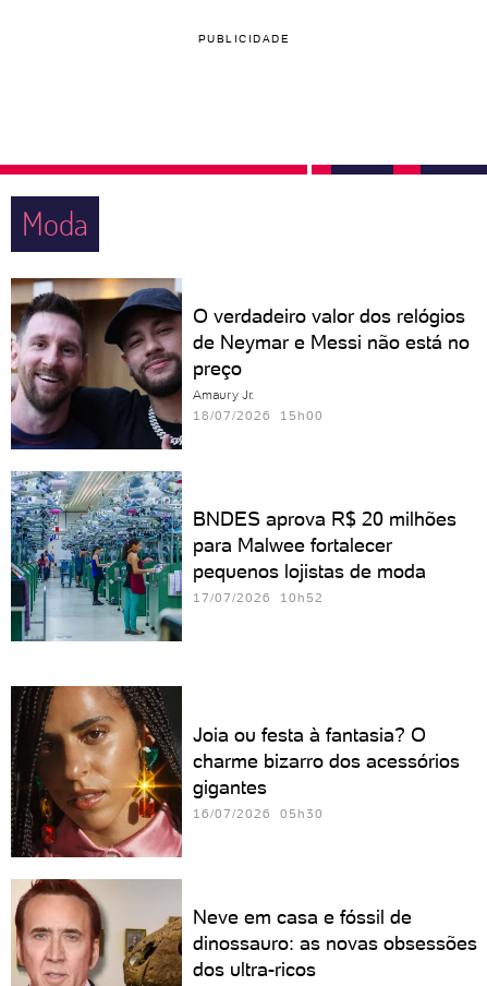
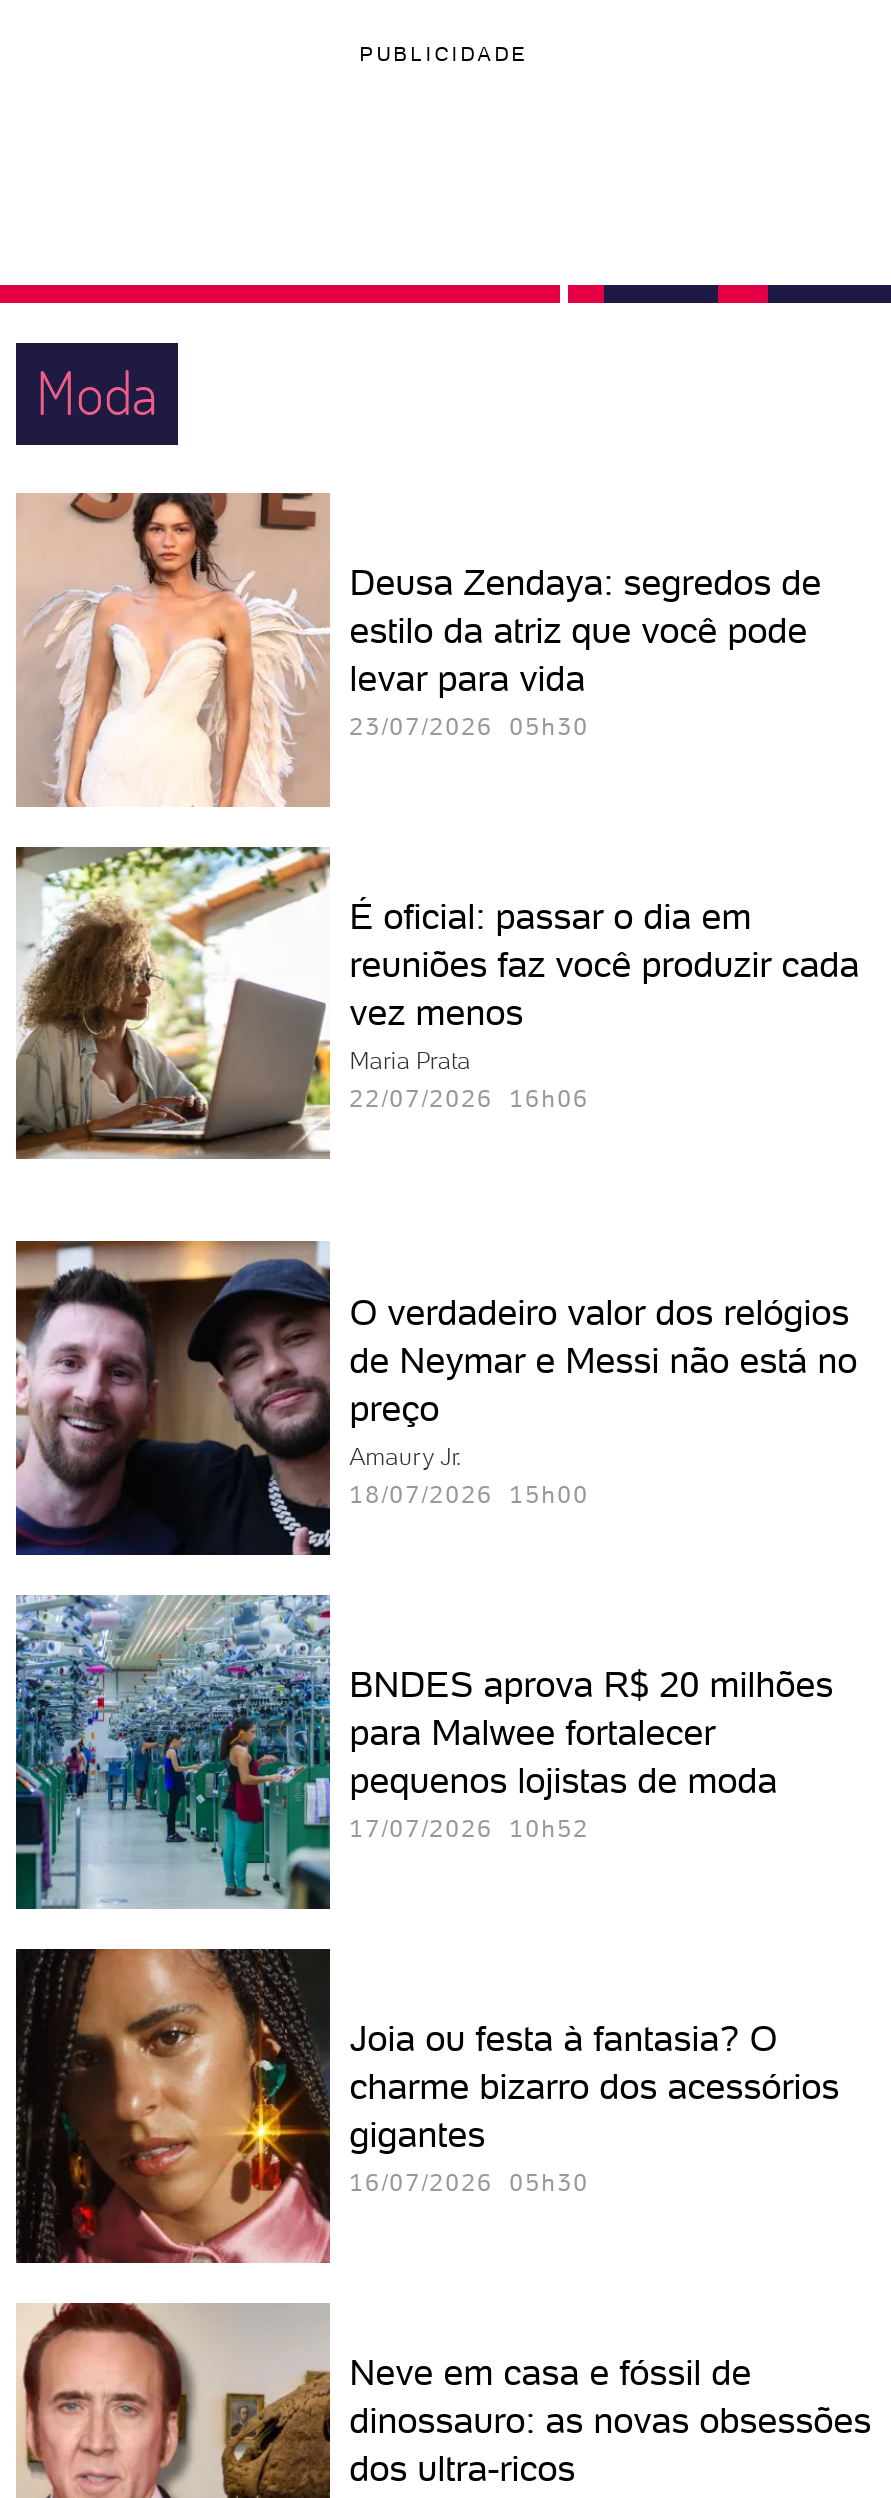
none -> [14,845,860,1161] [image] | É oficial: passar o dia em | reuniões faz você produzir cada | vez menos | Maria Prata | 22/07/2026 16h06
none -> [16,491,822,809] [image] | Deusa Zendaya: segredos de | estilo da atriz que você pode | levar para vida | 23/07/2026 05h30
moved [9,276,469,606] -> [12,1239,858,1843]: [image] | O verdadeiro valor dos relógios | de Neymar e Messi não está no | ... | pequenos lojistas de moda | 17/07/2026 10h52

